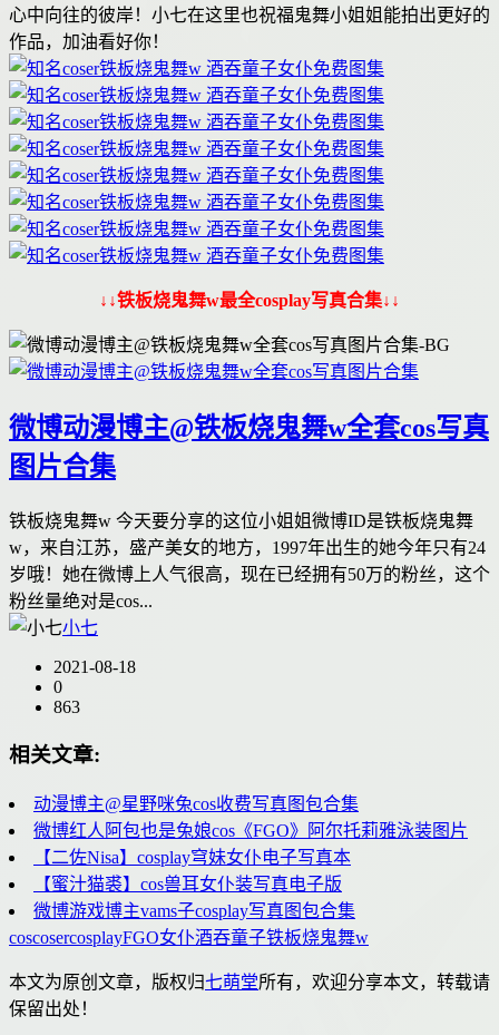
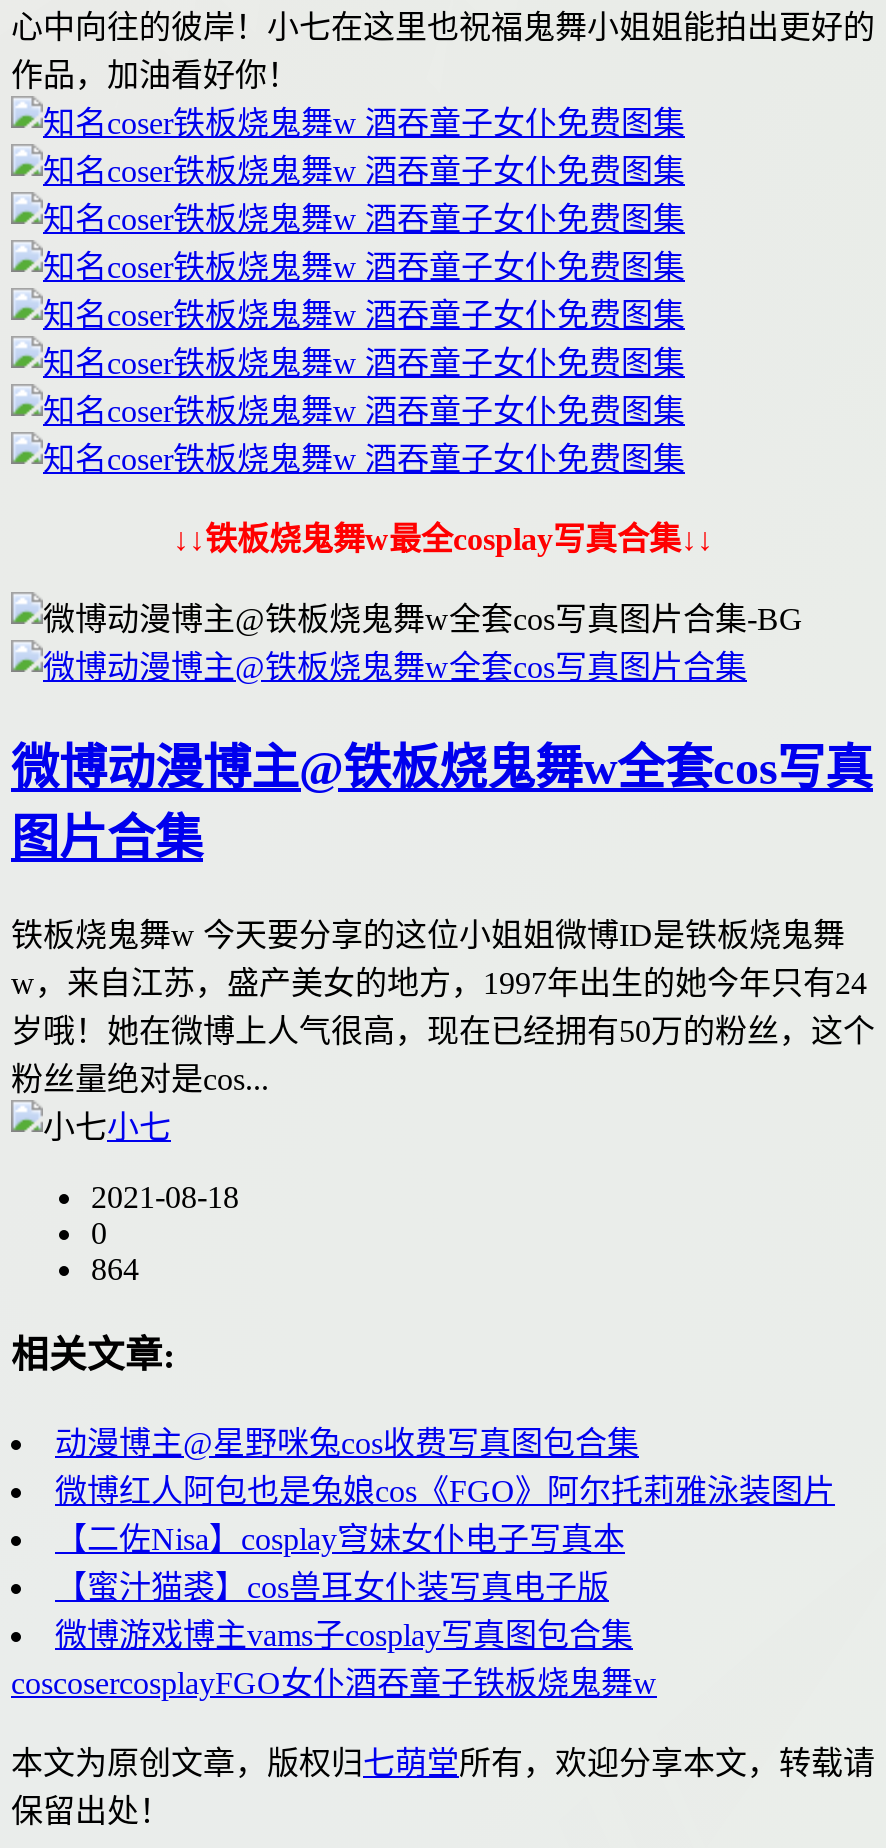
[53,697,80,716] 863 -> [91,1251,139,1285] 864

